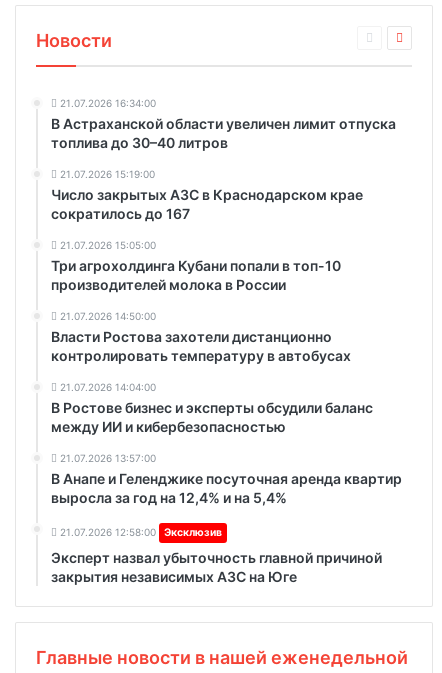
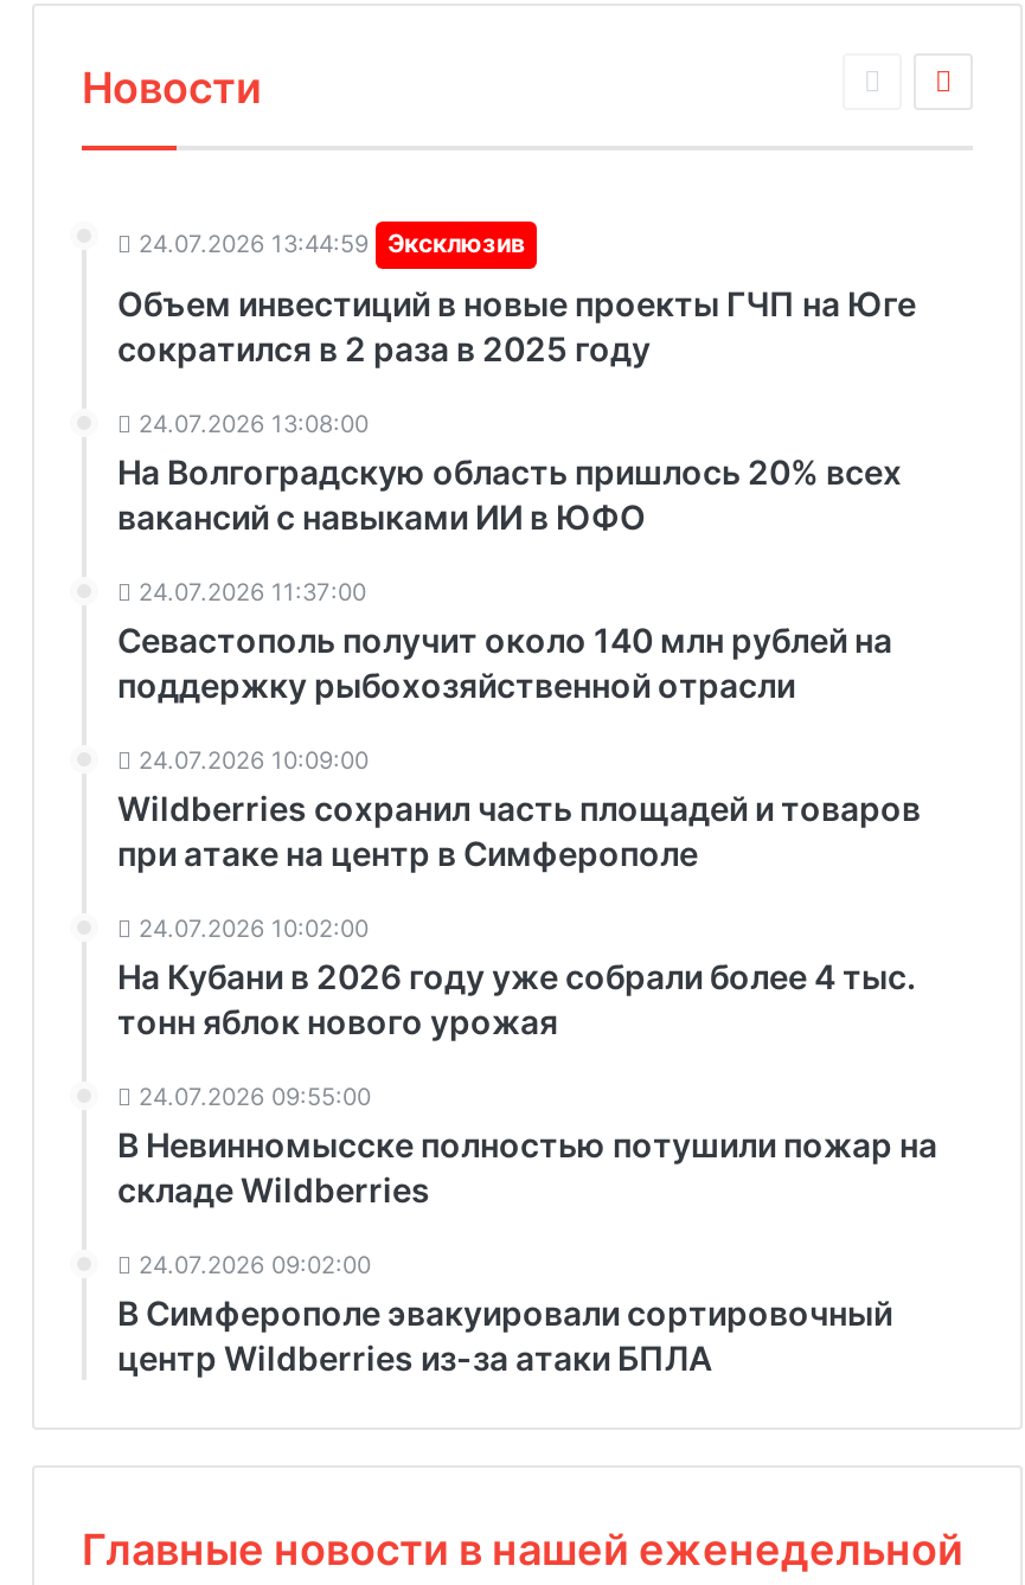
[51,97,402,538] 21.07.2026 16:34:00 | В Астраханской области увеличен лимит отпуска | топлива до 30–40 литров | 21.07.2026 15:19:00 | Число закрытых АЗС в Краснодарском крае | сократилось до 167 | 21.07.2026 15:05:00 | Три агрохолдинга Кубани попали в топ-10 | производителей молока в России | 21.07.2026 14:50:00 | Власти Ростова захотели дистанционно | контролировать температуру в автобусах | 21.07.2026 14:04:00 | В Ростове бизнес и эксперты обсудили баланс | между ИИ и кибербезопасностью | 21.07.2026 13:57:00 | В Анапе и Геленджике посуточная аренда квартир | выросла за год на 12,4% и на 5,4% | 21.07.2026 12:58:00 -> [139,229,369,258] 24.07.2026 13:44:59
moved [164,526,222,539] -> [387,229,525,260]: Эксклюзив
[51,549,382,585] Эксперт назвал убыточность главной причиной | закрытия независимых АЗС на Юге -> [117,284,937,1378] Объем инвестиций в новые проекты ГЧП на Юге | сократился в 2 раза в 2025 году | 24.07.2026 13:08:00 | На Волгоградскую область пришлось 20% всех | вакансий с навыками ИИ в ЮФО | 24.07.2026 11:37:00 | Севастополь получит около 140 млн рублей на | поддержку рыбохозяйственной отрасли | 24.07.2026 10:09:00 | Wildberries сохранил часть площадей и товаров | при атаке на центр в Симферополе | 24.07.2026 10:02:00 | На Кубани в 2026 году уже собрали более 4 тыс. | тонн яблок нового урожая | 24.07.2026 09:55:00 | В Невинномысске полностью потушили пожар на | складе Wildberries | 24.07.2026 09:02:00 | В Симферополе эвакуировали сортировочный | центр Wildberries из-за атаки БПЛА

